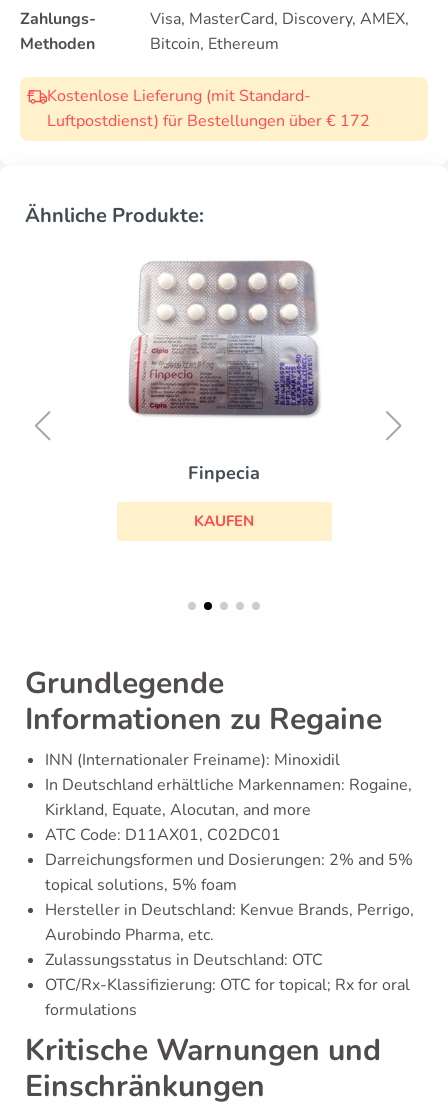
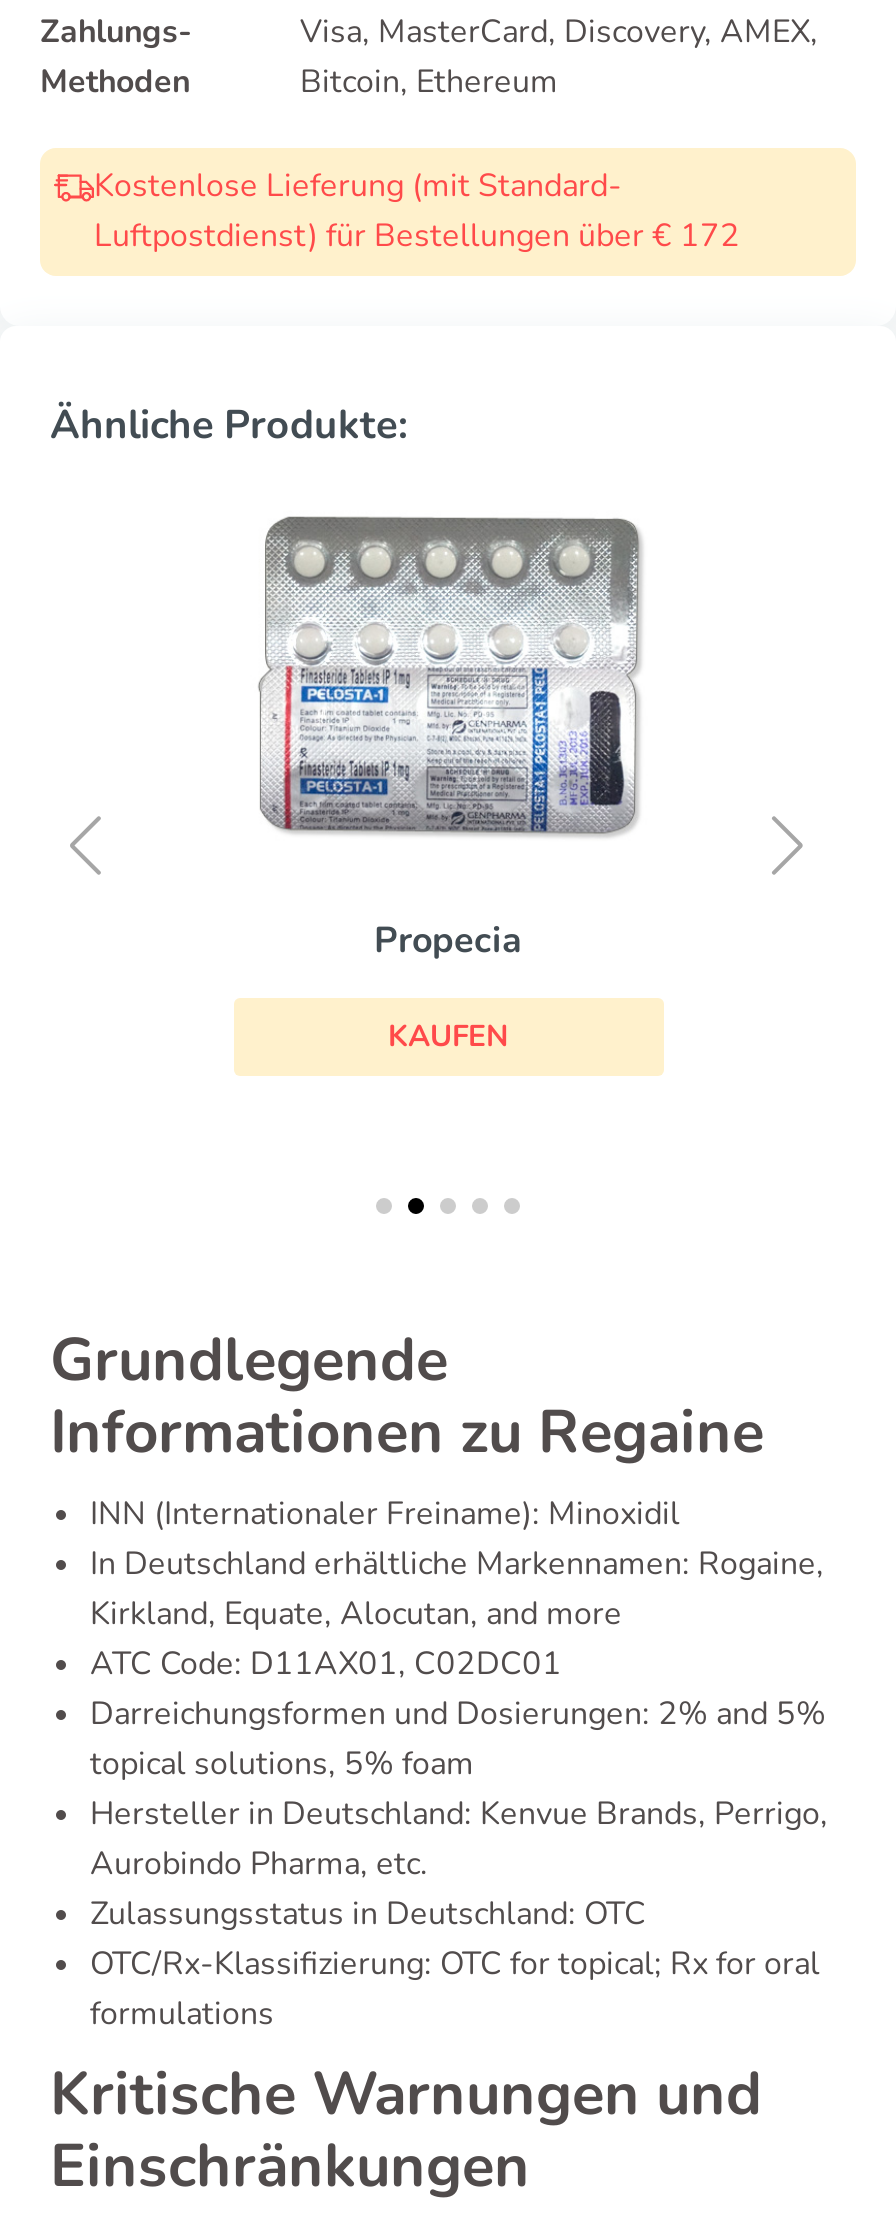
[130,261,321,485] [image] | Finpecia -> [258,514,644,964] [image] | Propecia

